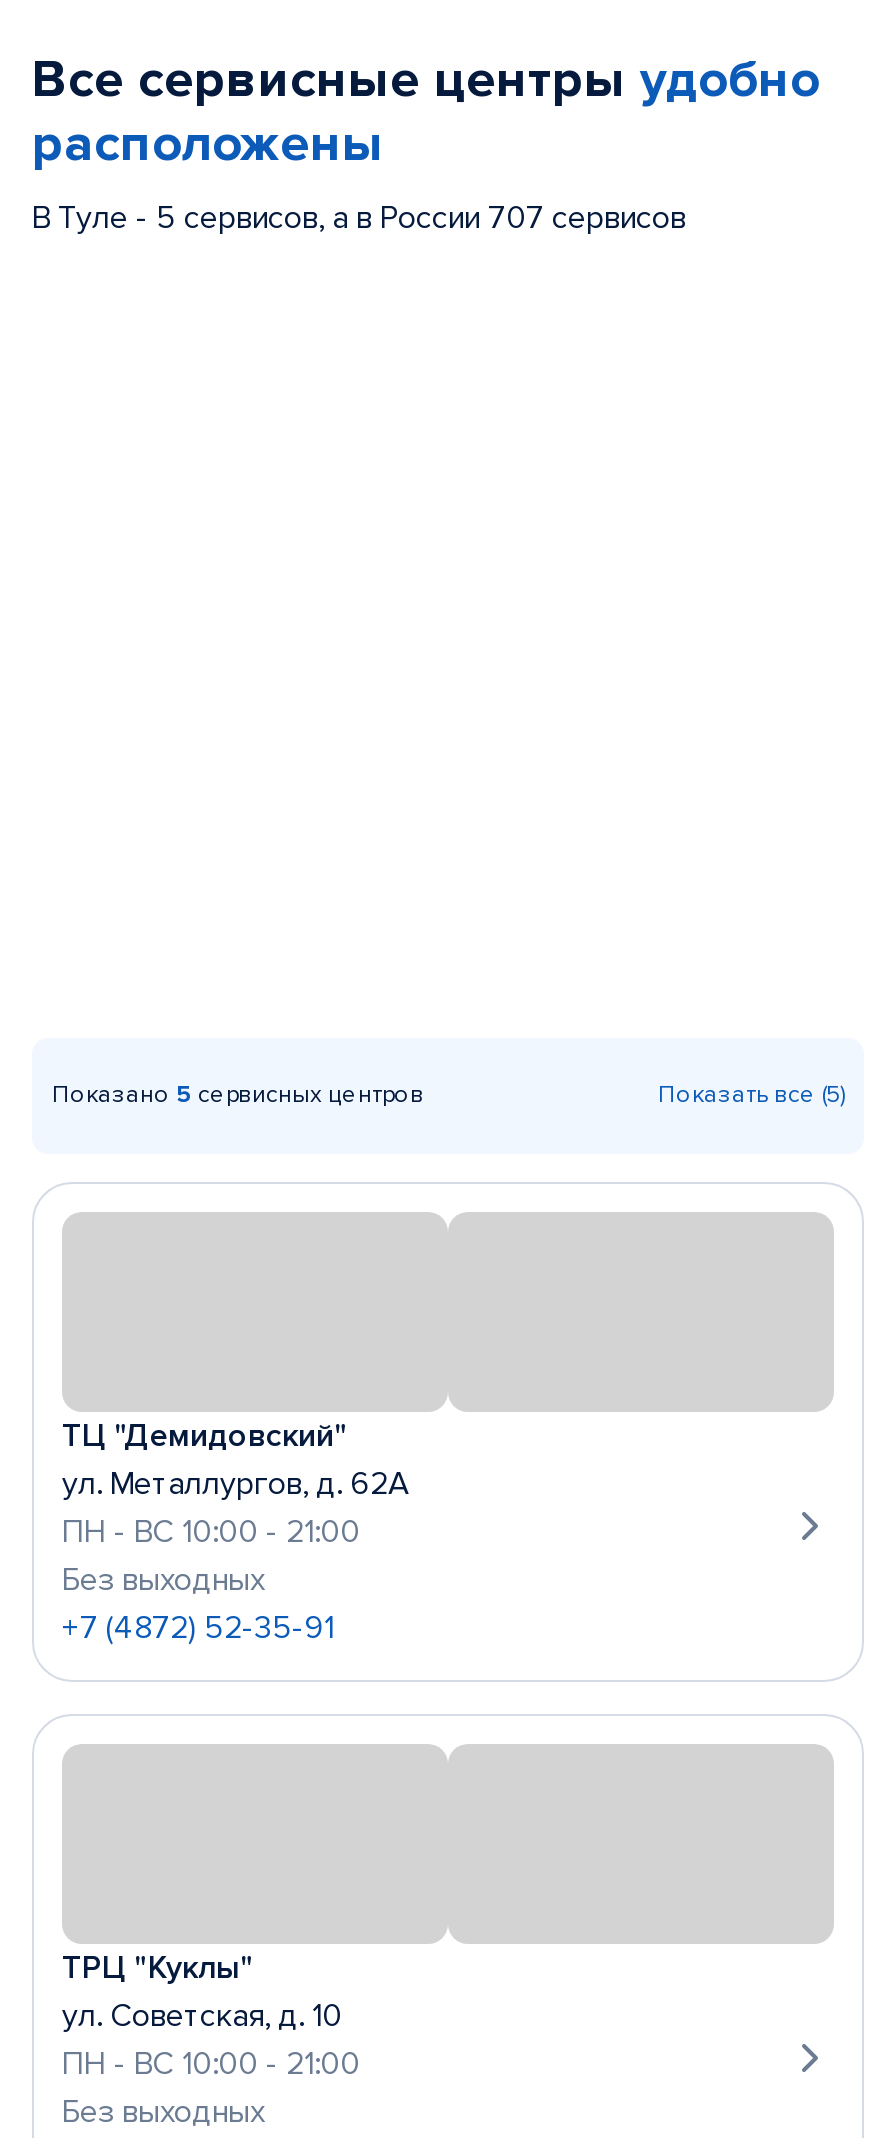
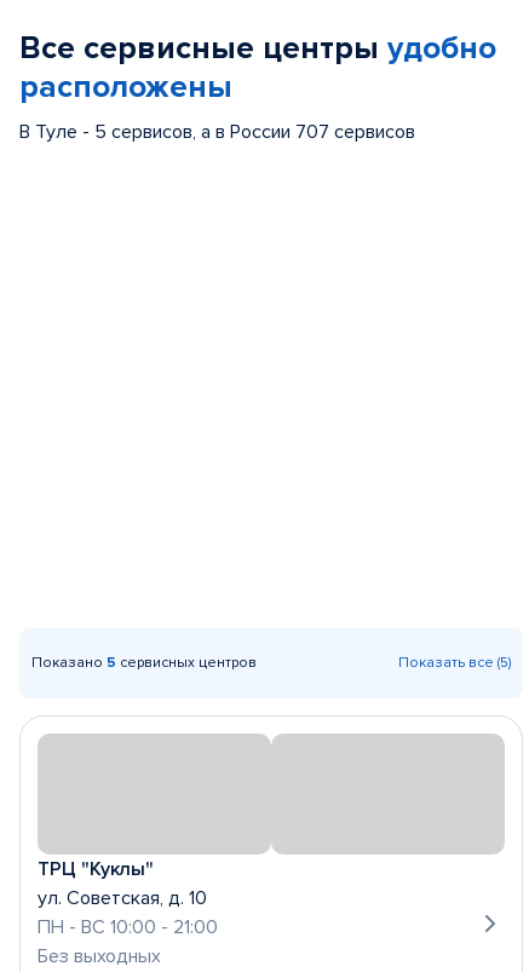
[62,1416,410,1648] ТЦ "Демидовский" | ул. Металлургов, д. 62А | ПН - ВС 10:00 - 21:00 | Без выходных | +7 (4872) 52-35-91 -> none

